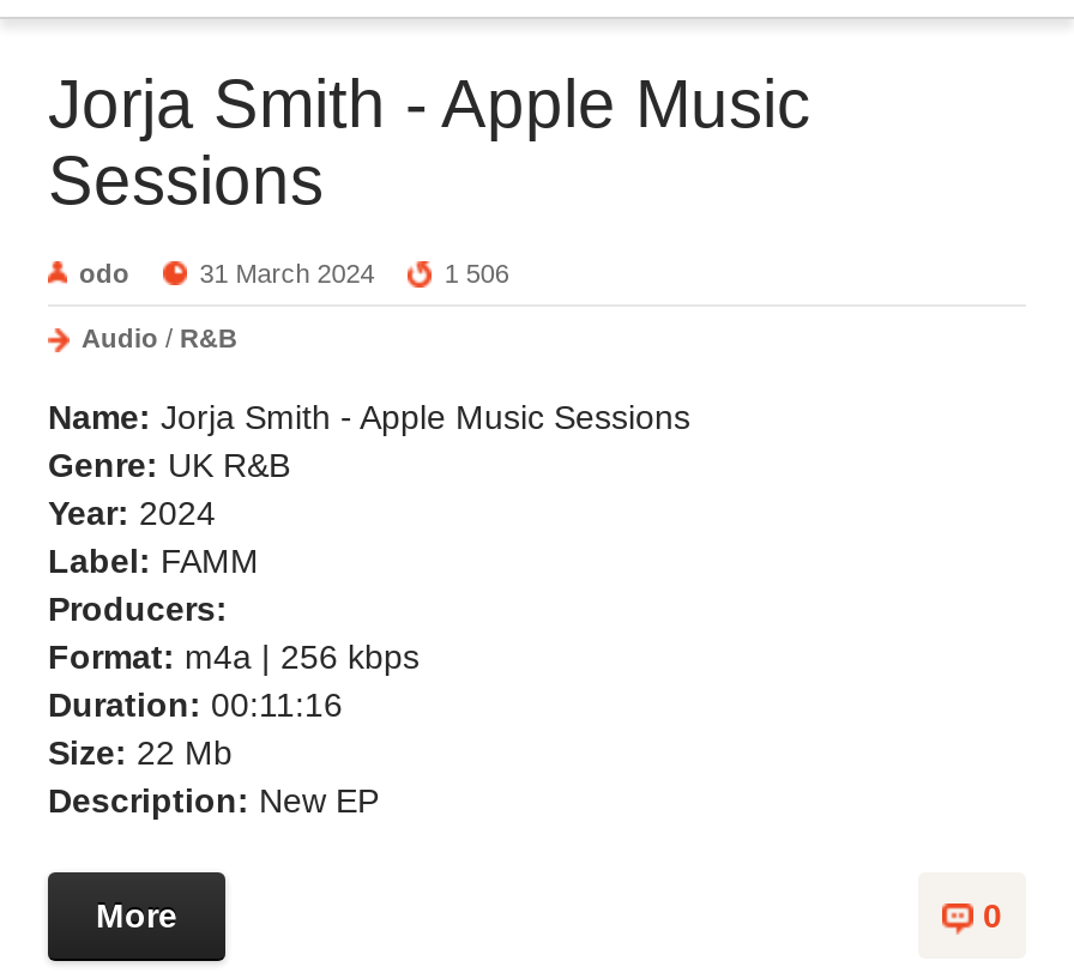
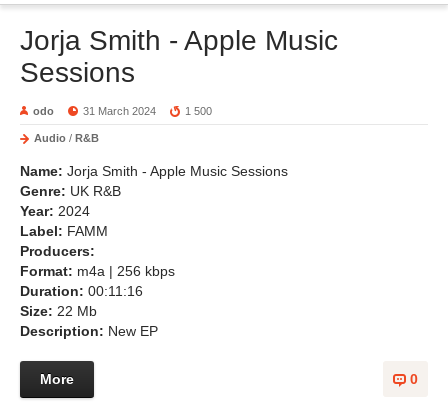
[444,259,509,288] 1 506 -> [185,105,212,117] 1 500

